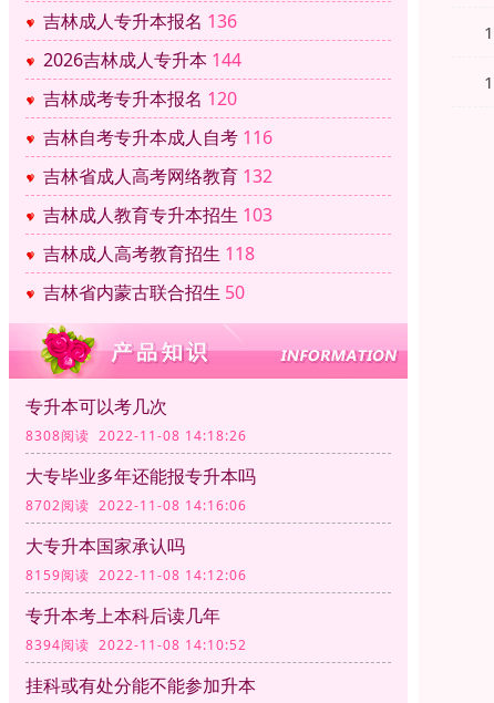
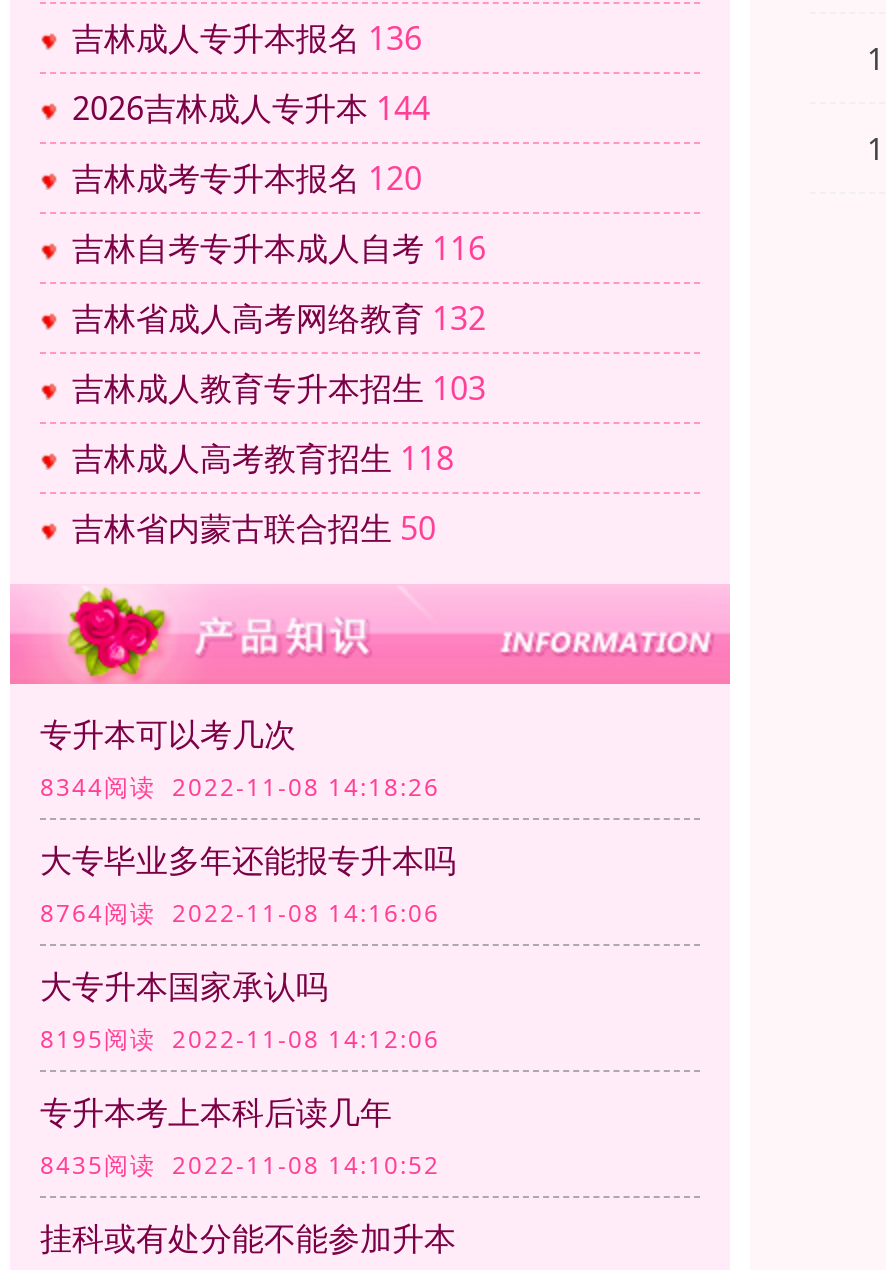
[25,426,247,445] 8308阅读 2022-11-08 14:18:26 -> [40,770,440,804] 8344阅读 2022-11-08 14:18:26
[25,496,247,515] 8702阅读 2022-11-08 14:16:06 -> [40,896,440,930] 8764阅读 2022-11-08 14:16:06
[25,566,247,585] 8159阅读 2022-11-08 14:12:06 -> [40,1022,440,1056] 8195阅读 2022-11-08 14:12:06
[25,636,247,655] 8394阅读 2022-11-08 14:10:52 -> [40,1148,440,1182] 8435阅读 2022-11-08 14:10:52

